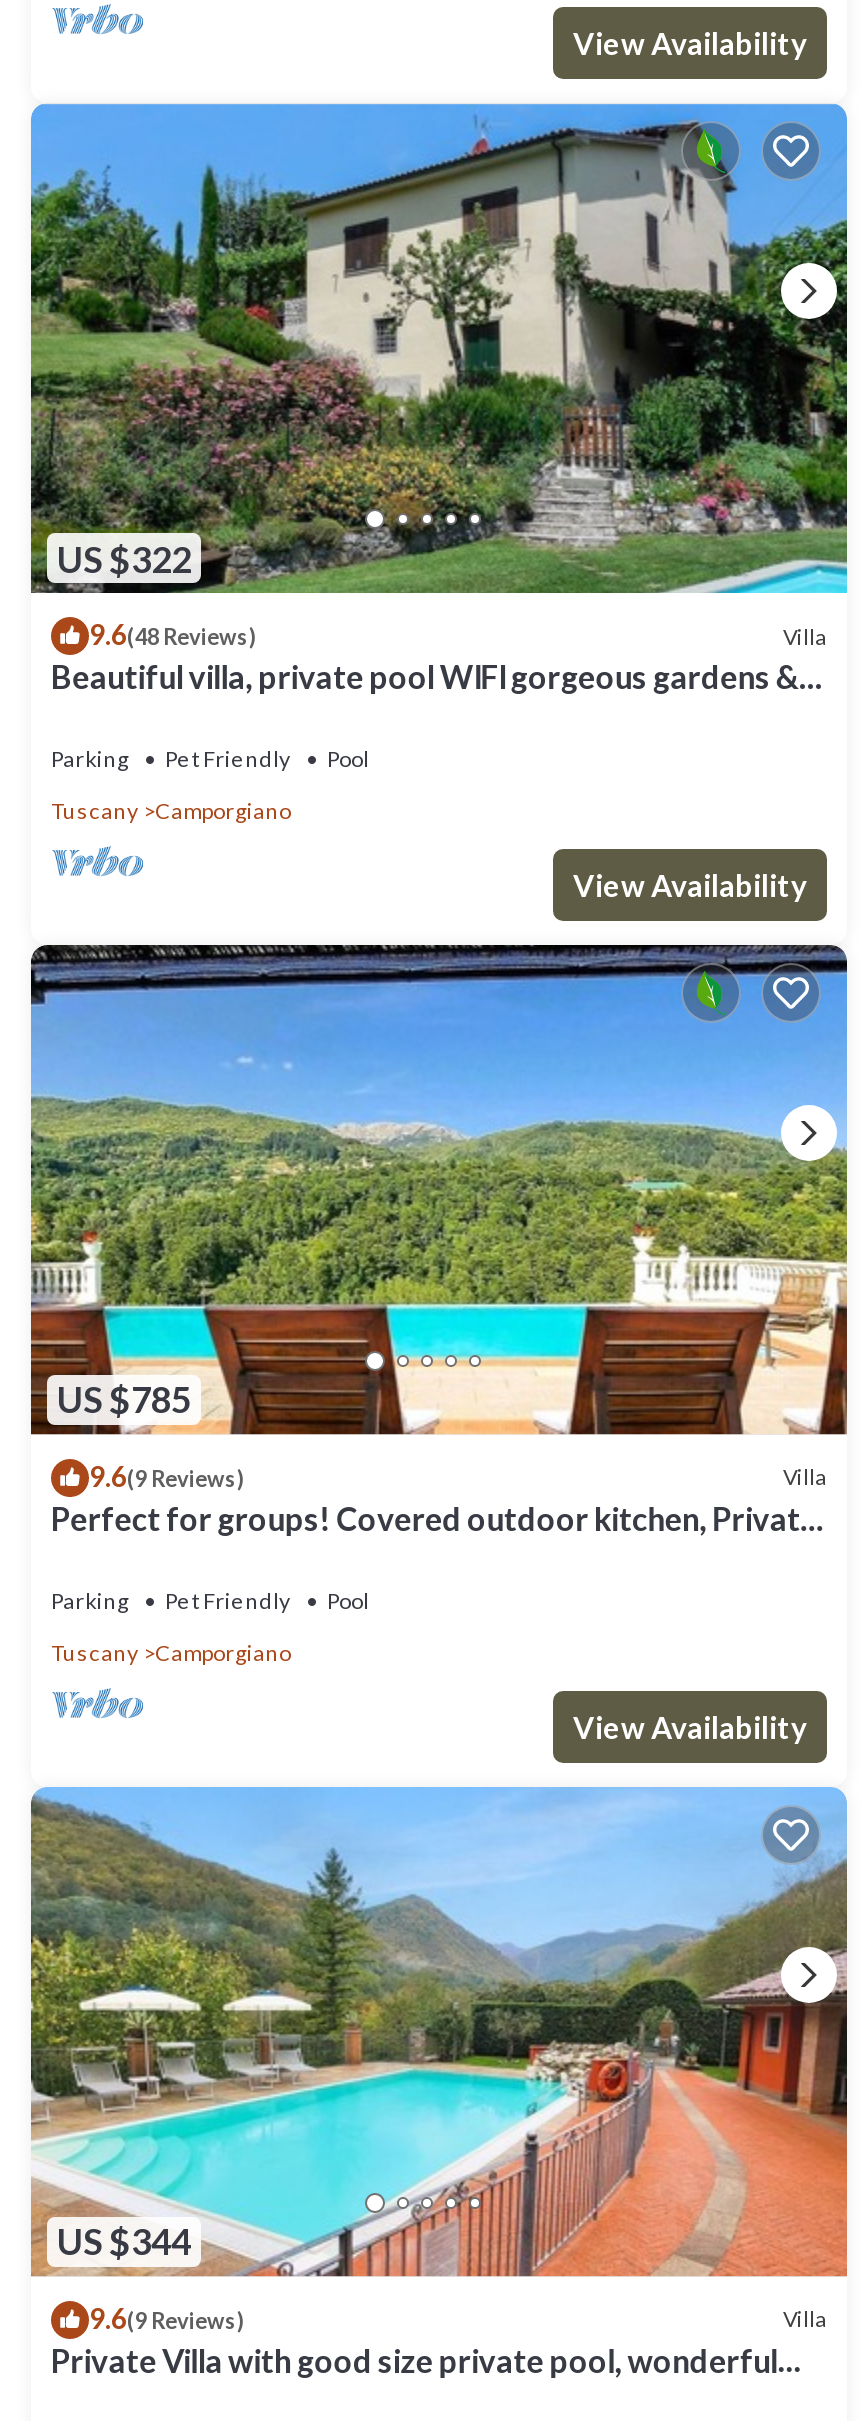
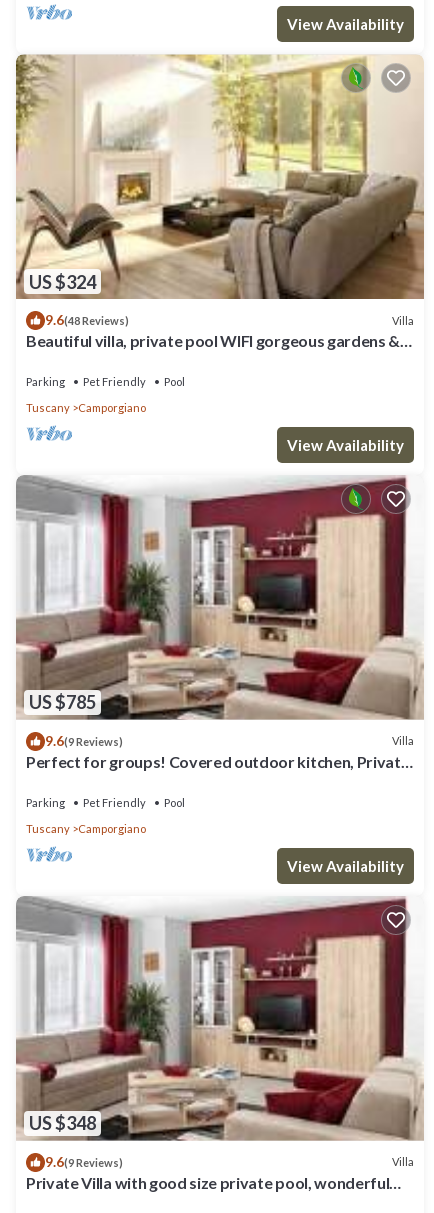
[29,103,849,595] [image] | US $322 -> [15,54,425,300] [image] | US $324
[29,943,849,1435] [image] -> [16,475,424,721] [image]
[29,1785,849,2279] [image] | US $344 -> [16,895,424,1142] [image] | US $348

